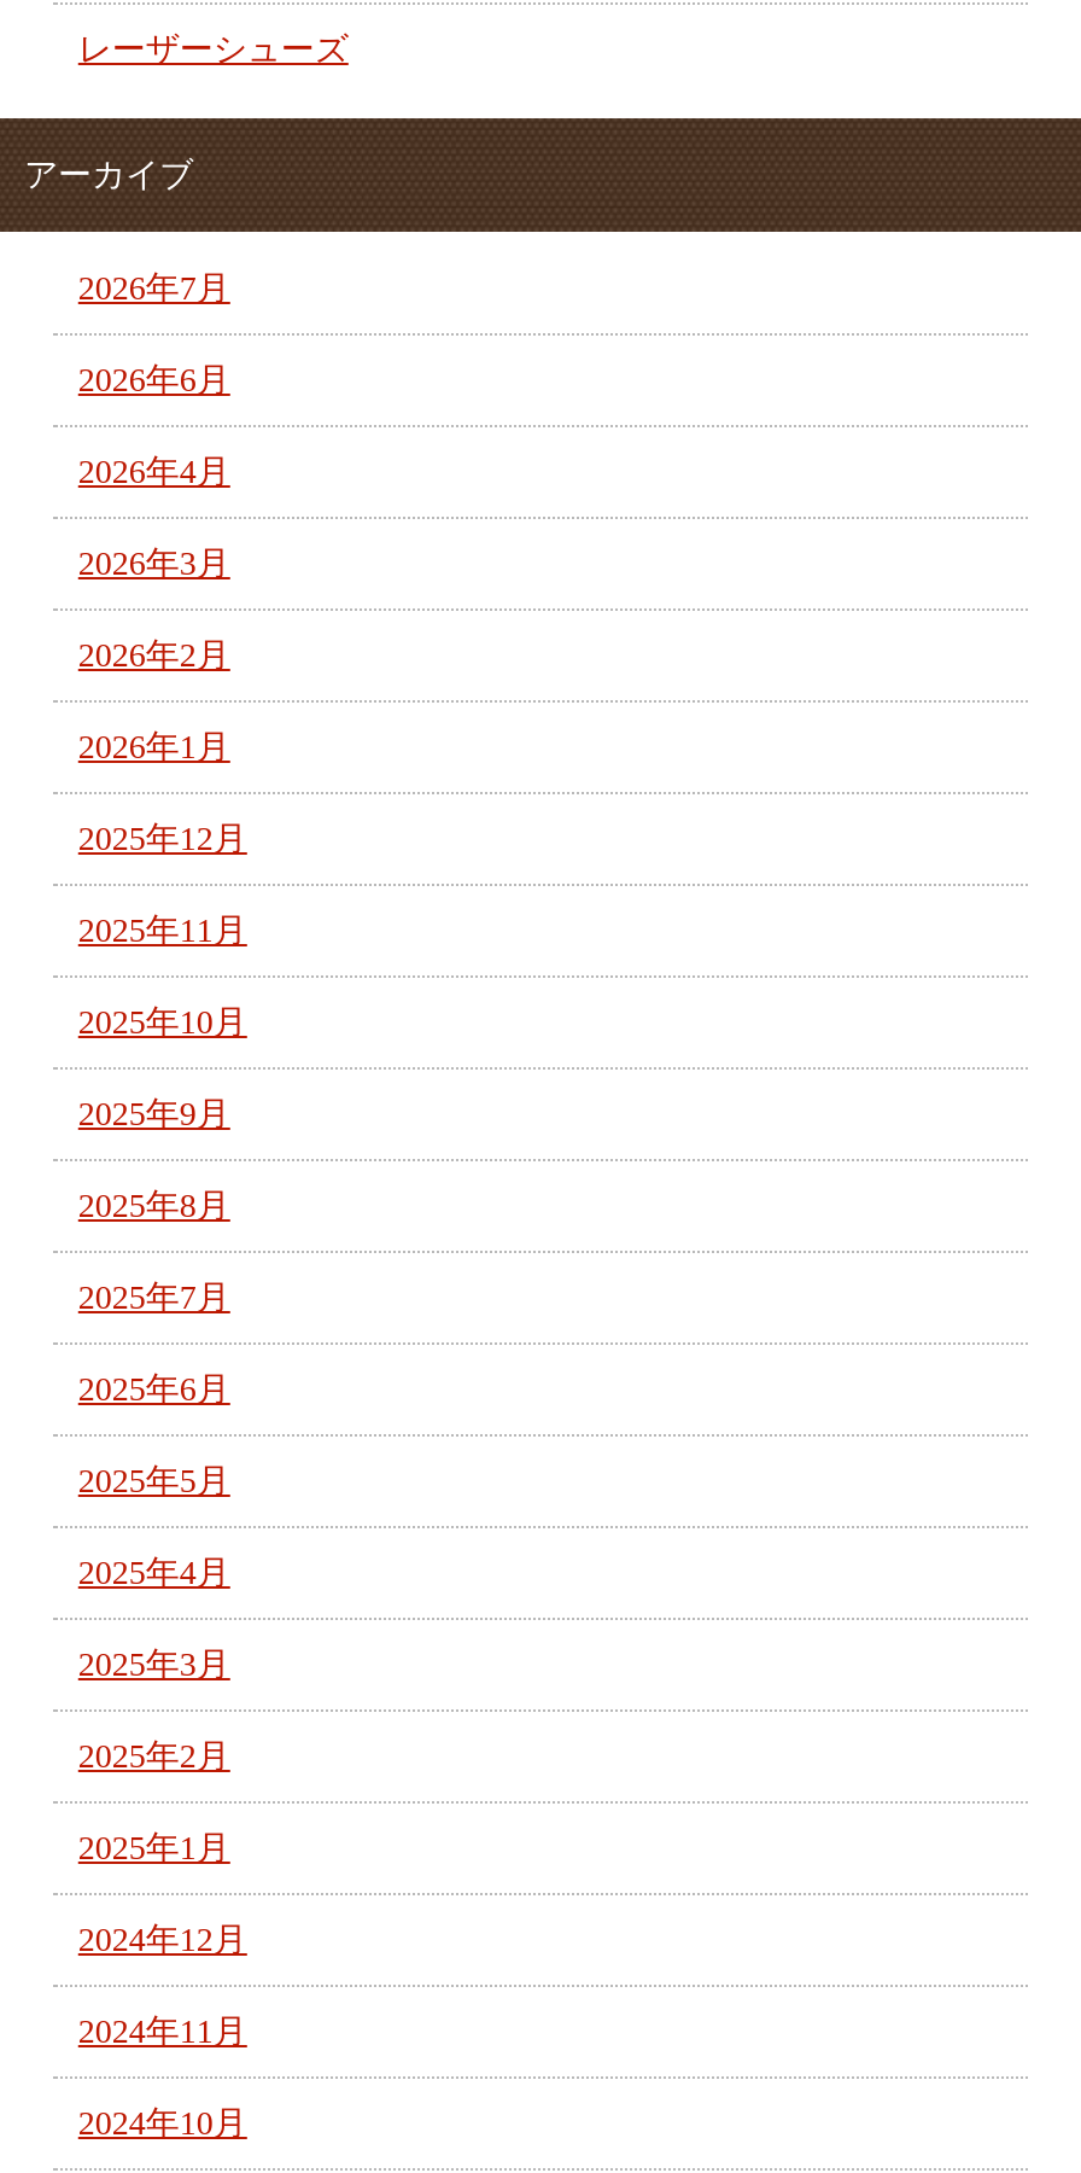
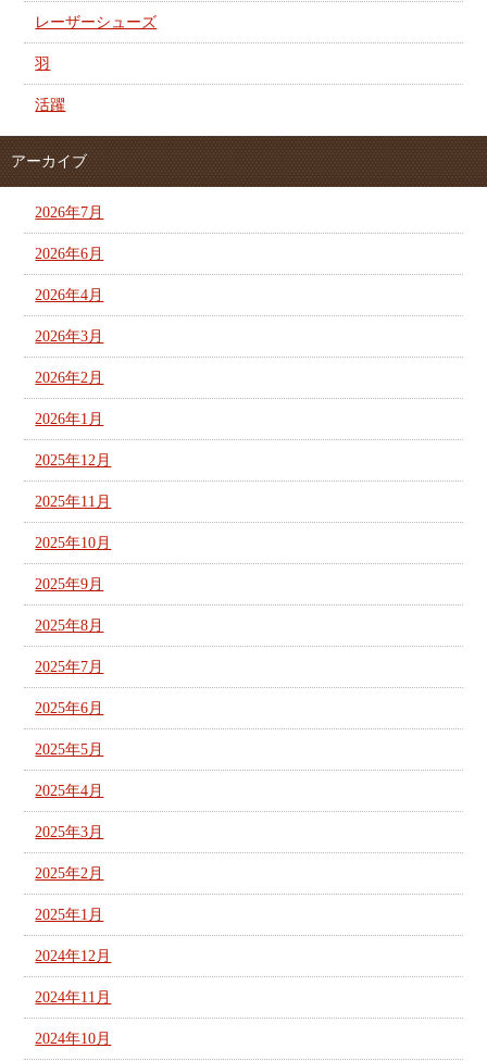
none -> [35,55,66,113] 羽 | 活躍

